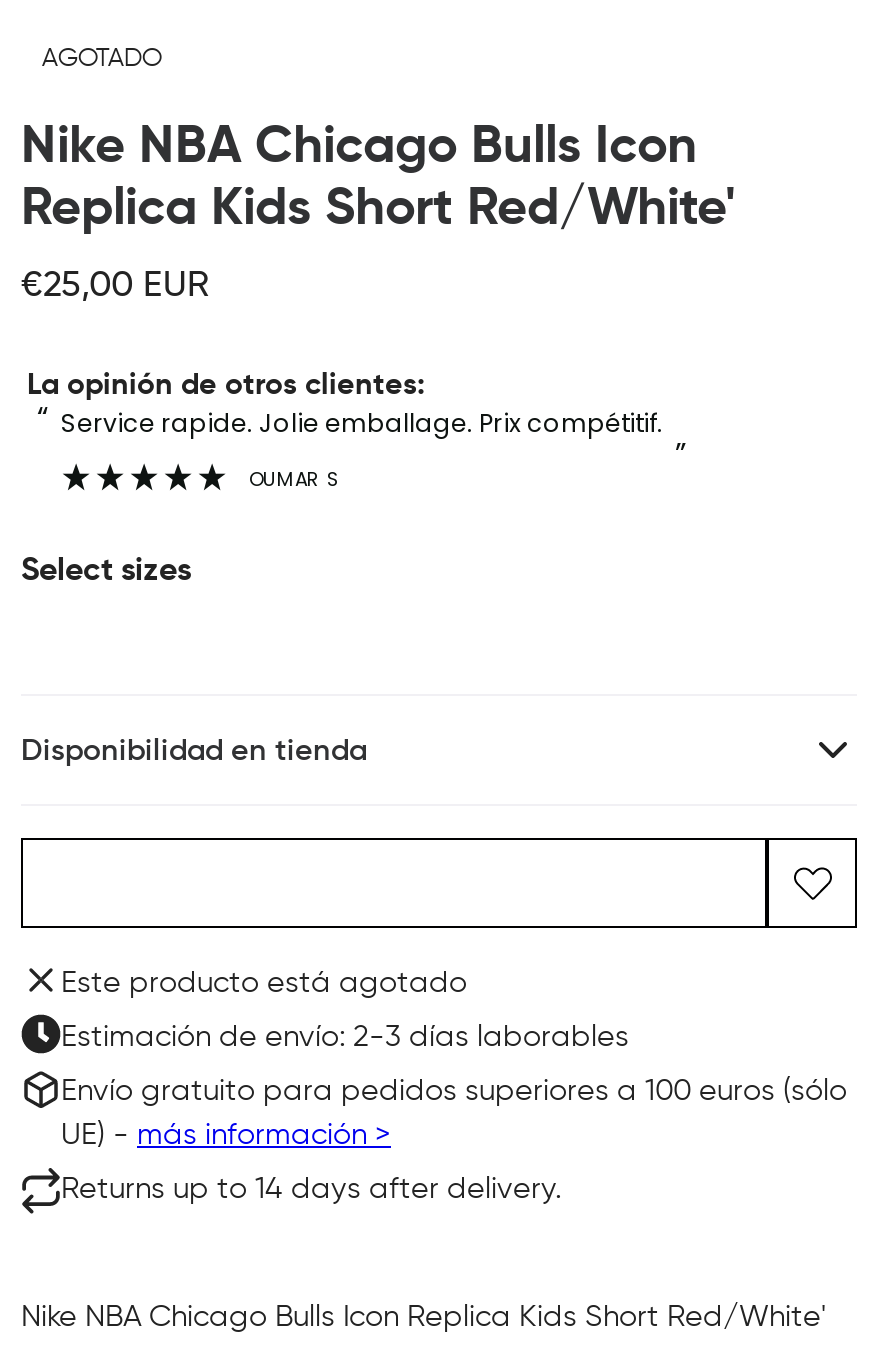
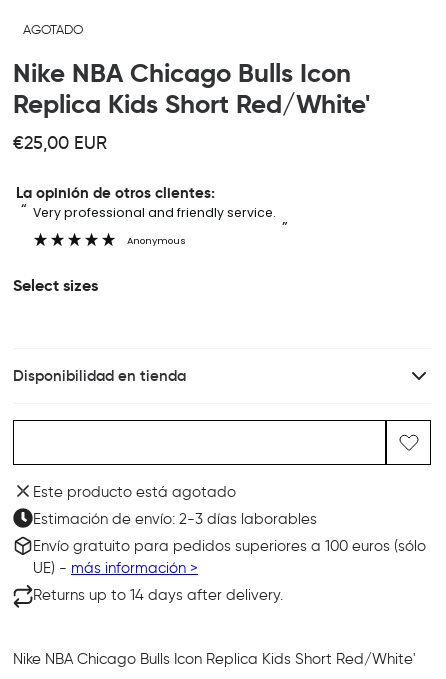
[77,406,663,440] Service rapide. Jolie emballage. Prix compétitif. -> [41,204,276,221] Very professional and friendly service.
[249,466,339,492] OUMAR S -> [127,234,186,247] Anonymous

